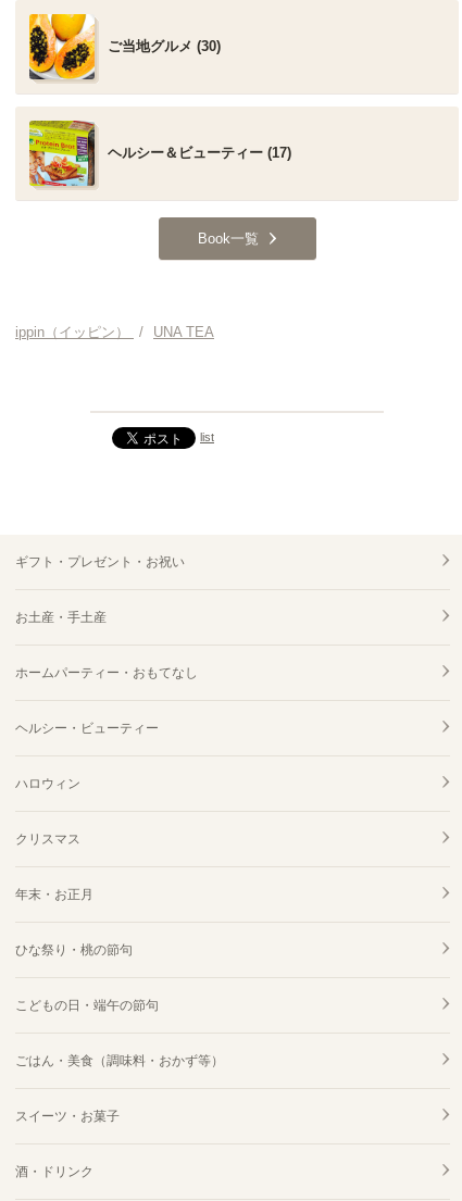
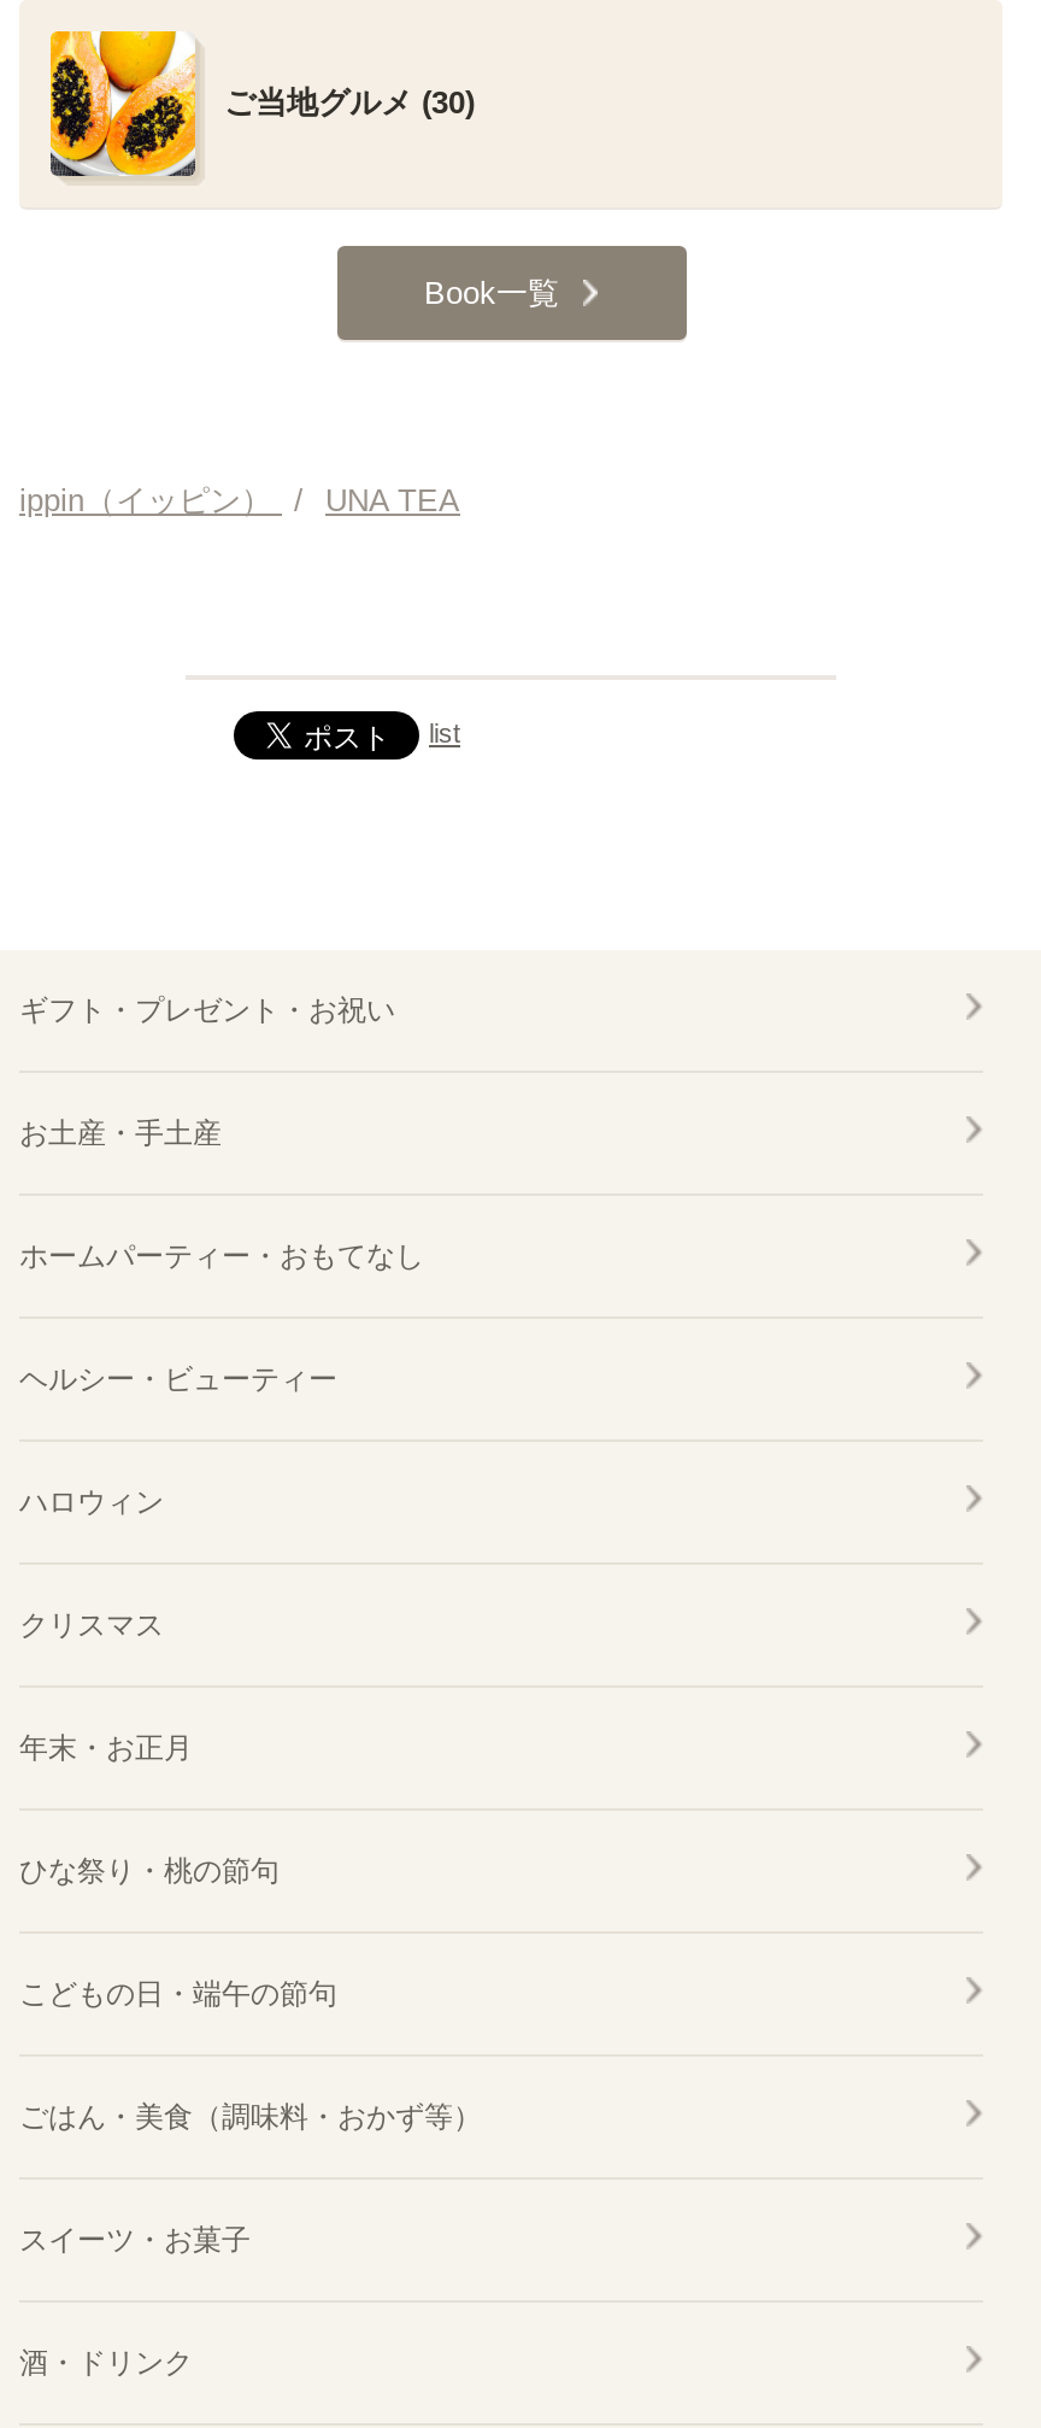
[28,120,291,187] [image] | ヘルシー＆ビューティー (17) -> none

